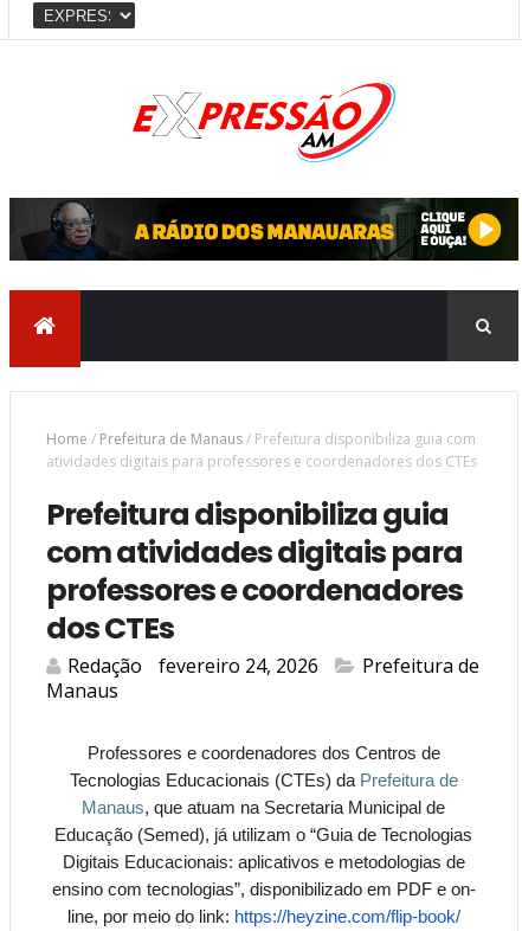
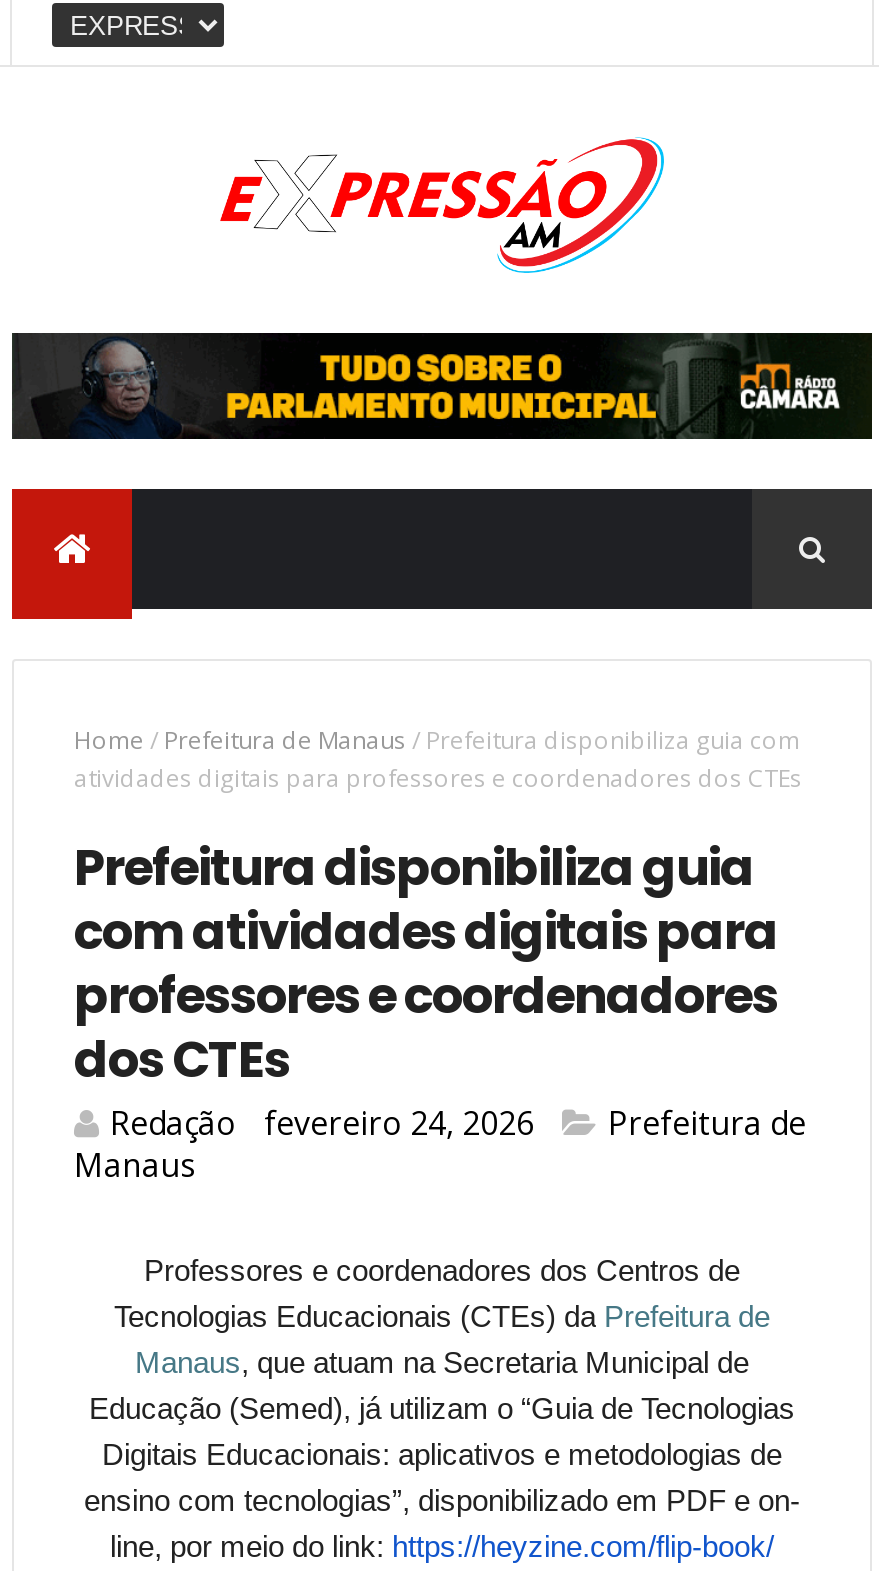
[135,198,502,251] [image] -> [226,333,842,421] [image]

